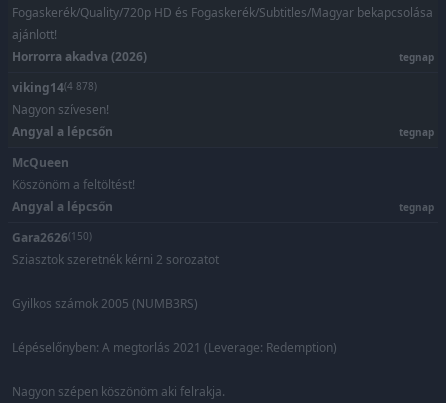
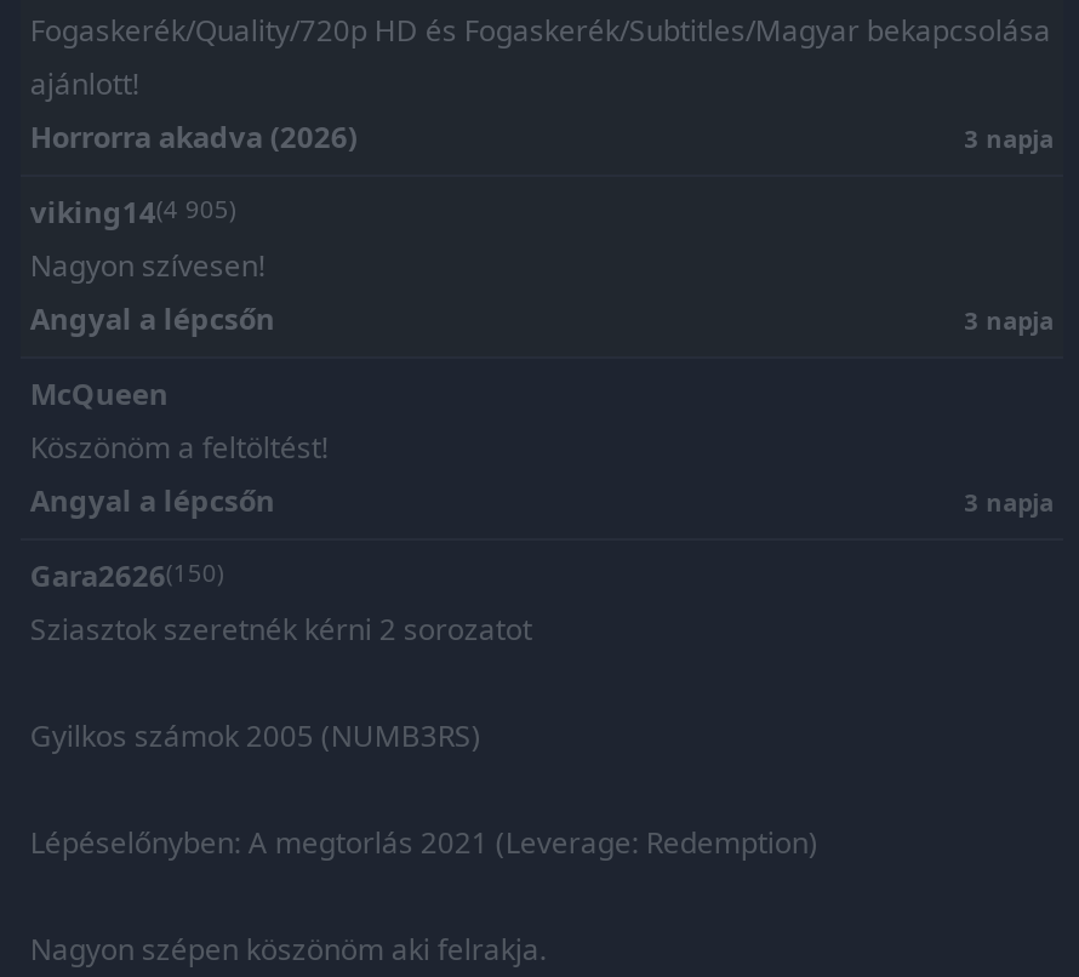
[399,50,434,64] tegnap -> [964,121,1054,155] 3 napja
[12,79,97,96] viking14(4 878) -> [30,192,236,233] viking14(4 905)
[399,125,434,139] tegnap -> [964,303,1054,337] 3 napja
[399,200,434,214] tegnap -> [964,485,1054,519] 3 napja

